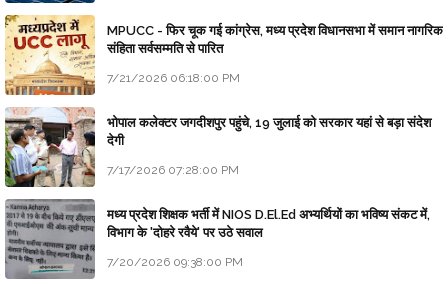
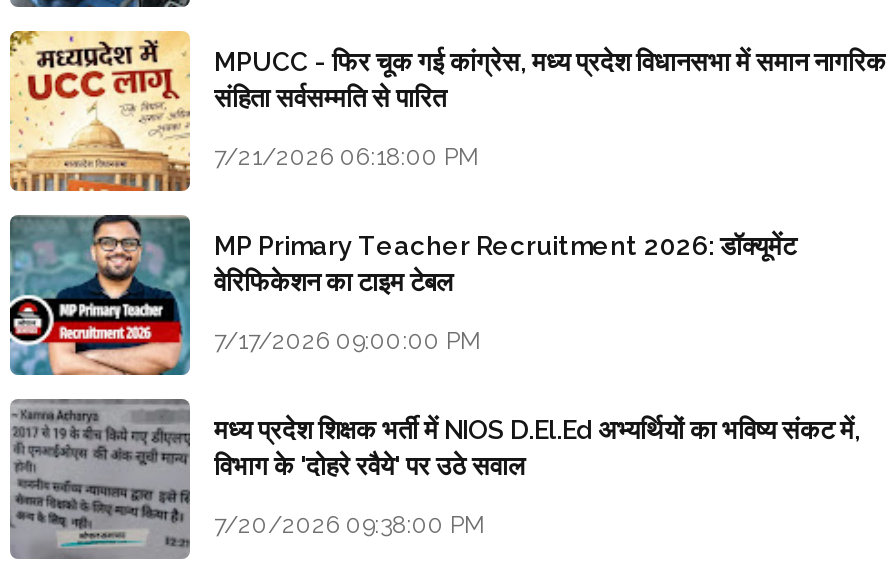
[4,107,431,188] [image] | भोपाल कलेक्टर जगदीशपुर पहुंचे, 19 जुलाई को सरकार यहां से बड़ा संदेश | देगी -> [8,214,796,376] [image] | MP Primary Teacher Recruitment 2026: डॉक्यूमेंट | वेरिफिकेशन का टाइम टेबल
[107,163,239,177] 7/17/2026 07:28:00 PM -> [214,326,482,354] 7/17/2026 09:00:00 PM

